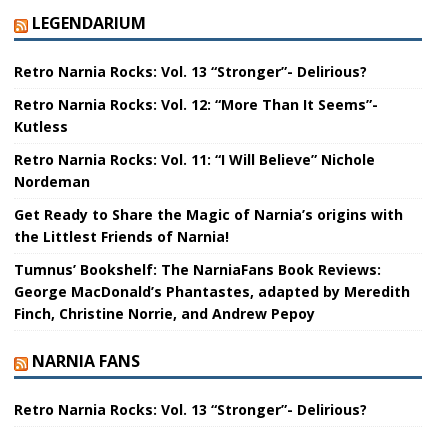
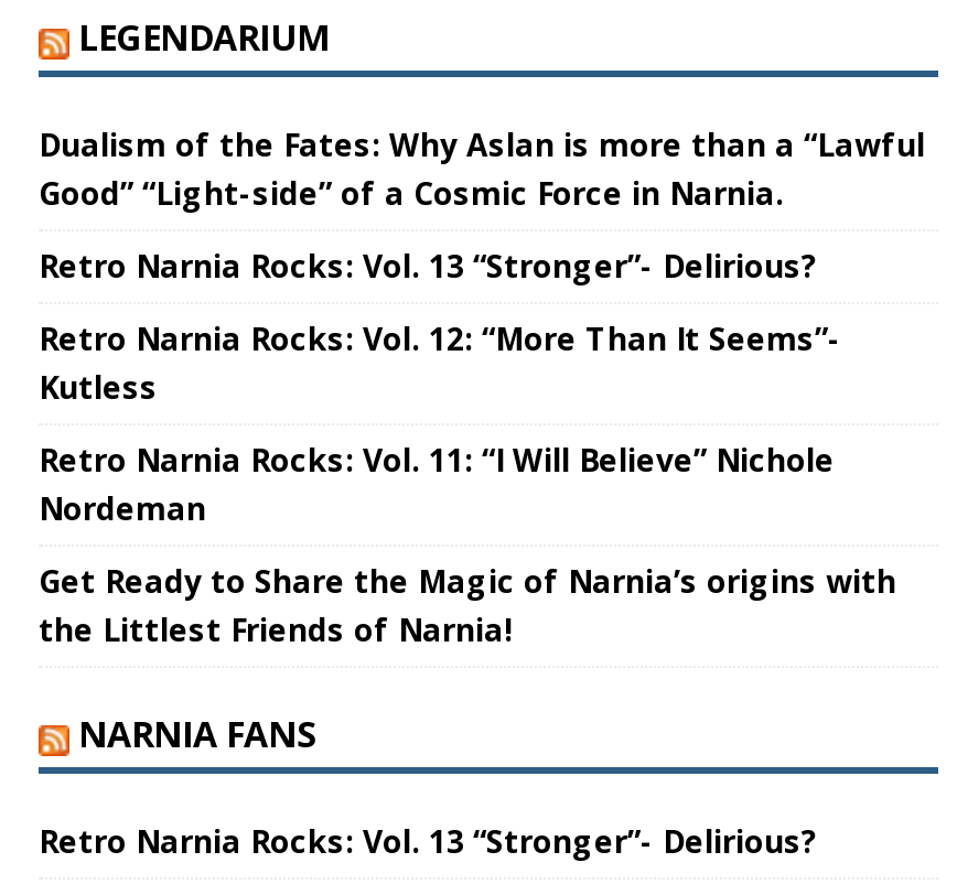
none -> [39,123,925,213] Dualism of the Fates: Why Aslan is more than a “Lawful | Good” “Light-side” of a Cosmic Force in Narnia.
moved [14,62,403,246] -> [39,244,896,650]: Retro Narnia Rocks: Vol. 13 “Stronger”- Delirious? | Retro Narnia Rocks: Vol. 12: “More Than It Seems”- | Kutless | Retro Narnia Rocks: Vol. 11: “I Will Believe” Nichole | Nordeman | Get Ready to Share the Magic of Narnia’s origins with | the Littlest Friends of Narnia!
[14,260,410,323] Tumnus’ Bookshelf: The NarniaFans Book Reviews: | George MacDonald’s Phantastes, adapted by Meredith | Finch, Christine Norrie, and Andrew Pepoy -> none

